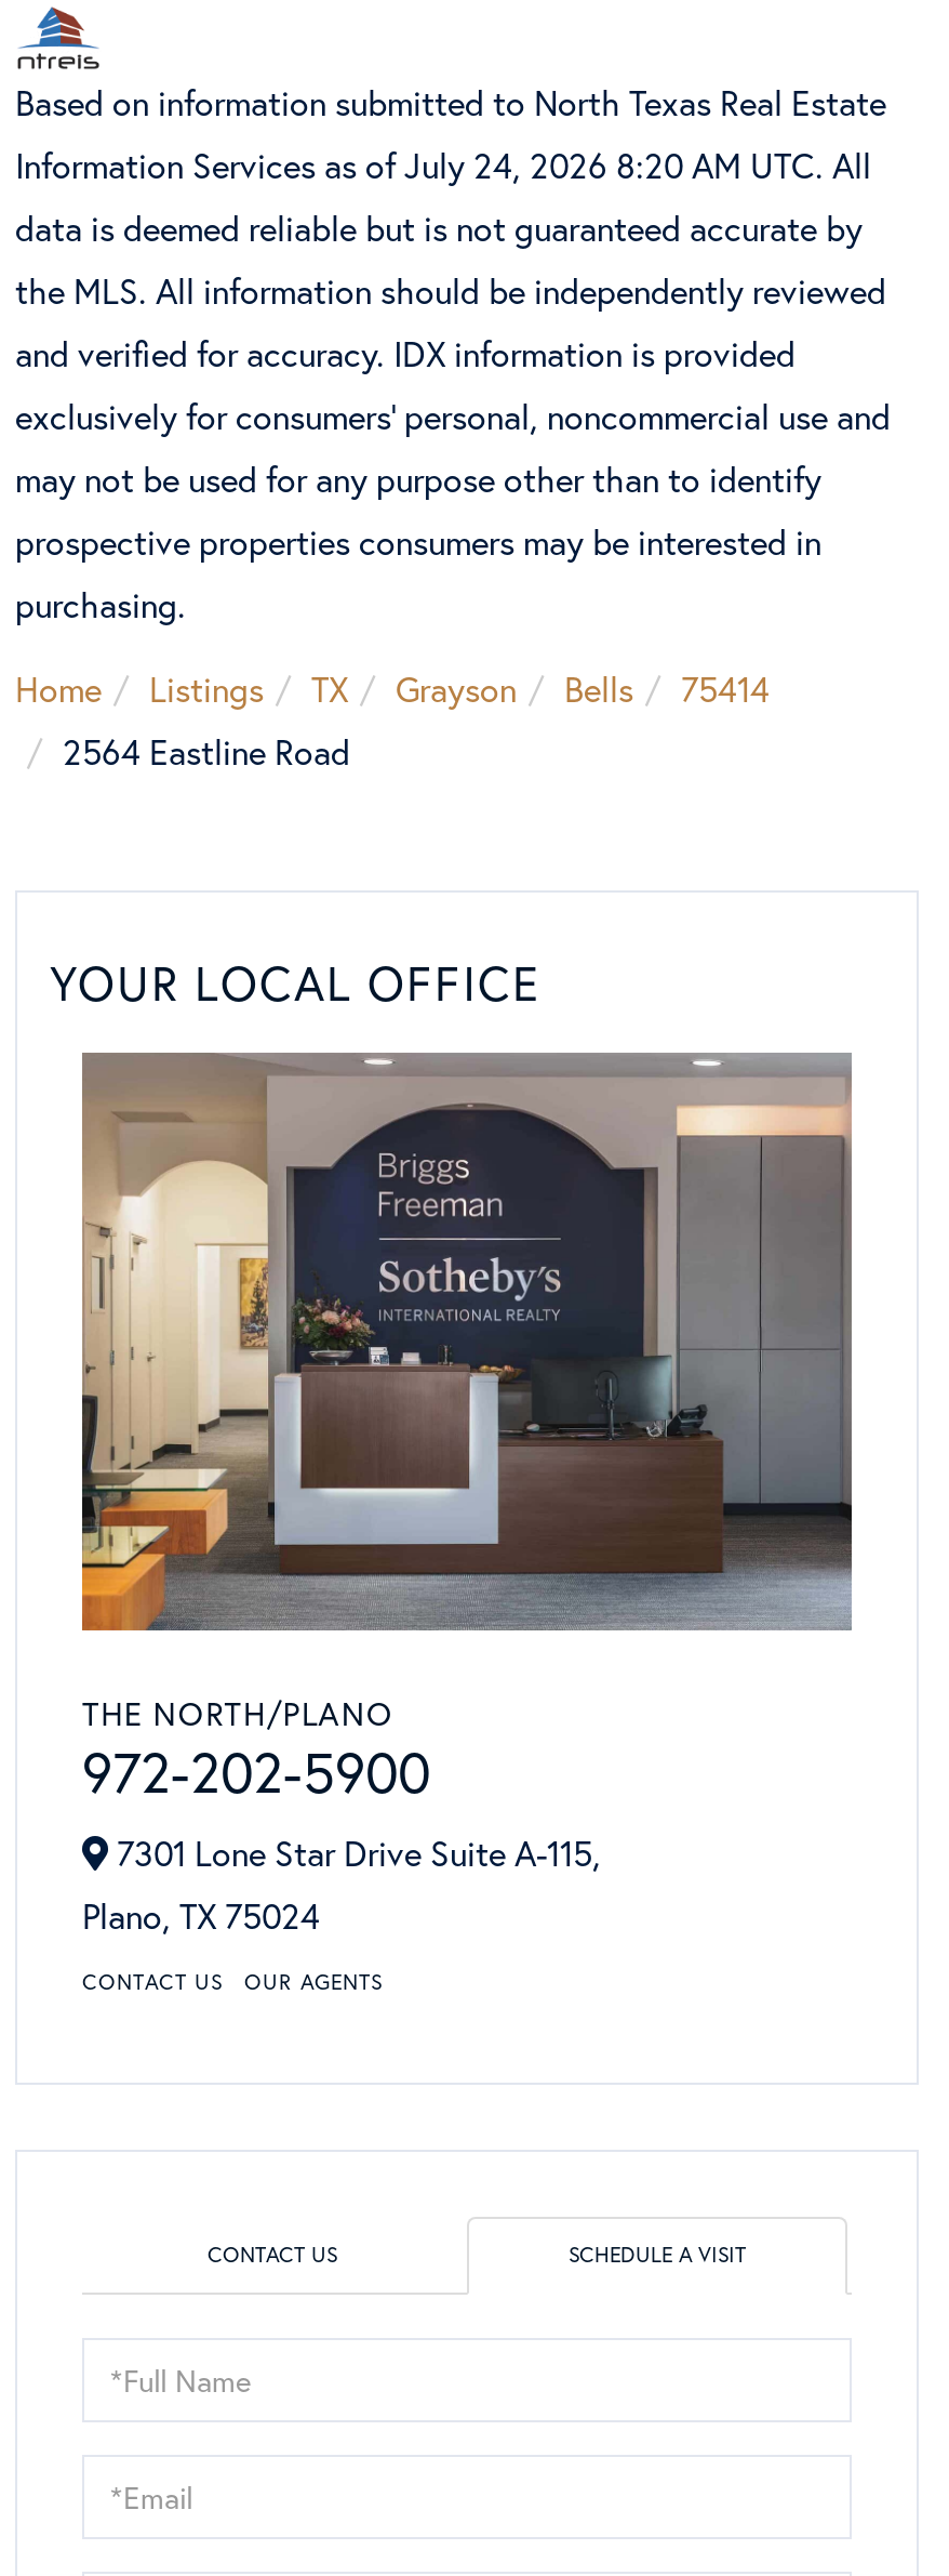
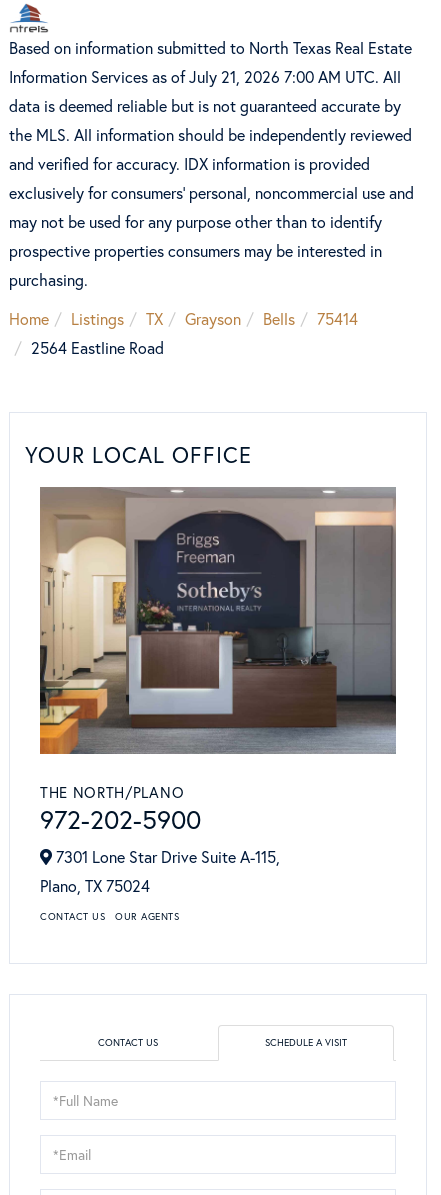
[15,141,871,186] Information Services as of July 24, 2026 8:20 AM UTC. All -> [9,66,401,87] Information Services as of July 21, 2026 7:00 AM UTC. All

